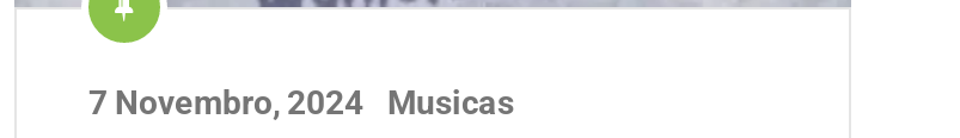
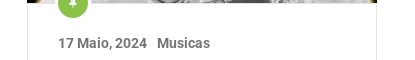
[88,84,514,122] 7 Novembro, 2024 Musicas -> [58,35,210,51] 17 Maio, 2024 Musicas

